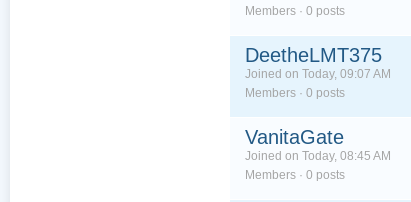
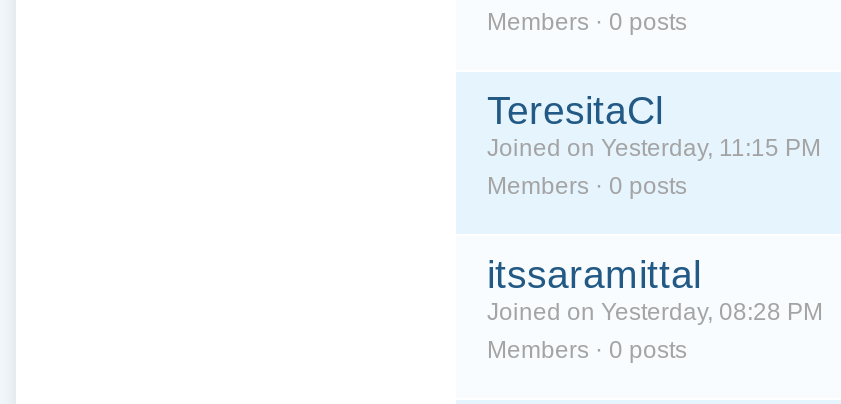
[245,44,391,81] DeetheLMT375 | Joined on Today, 09:07 AM -> [487,88,821,162] TeresitaCl | Joined on Yesterday, 11:15 PM
[245,126,391,163] VanitaGate | Joined on Today, 08:45 AM -> [487,252,823,326] itssaramittal | Joined on Yesterday, 08:28 PM

